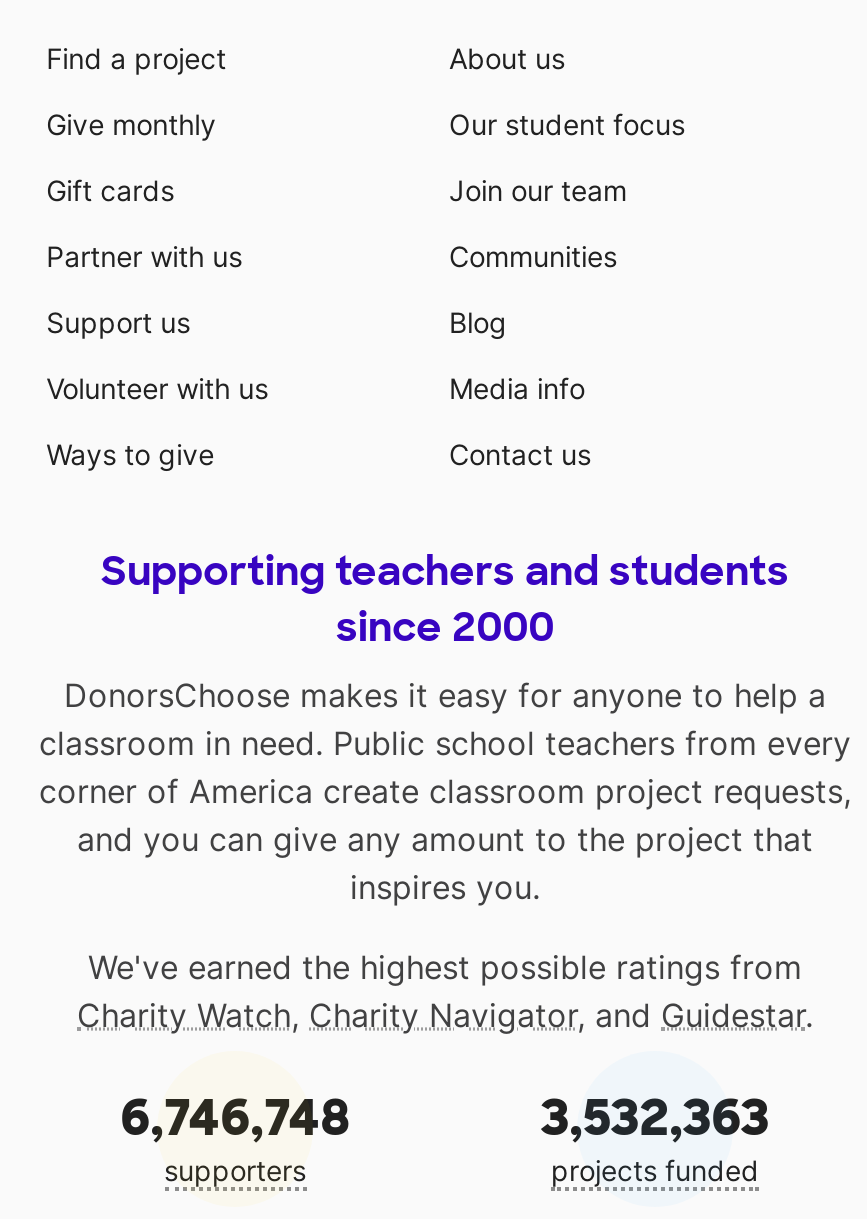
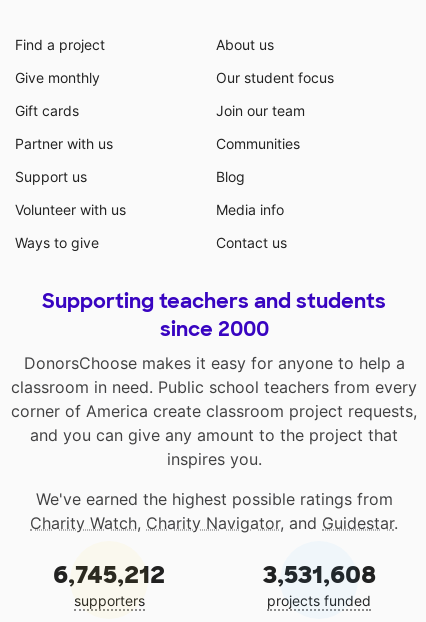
[120,1087,350,1149] 6,746,748 -> [53,559,165,590] 6,745,212
[541,1087,769,1149] 3,532,363 -> [262,559,375,590] 3,531,608

